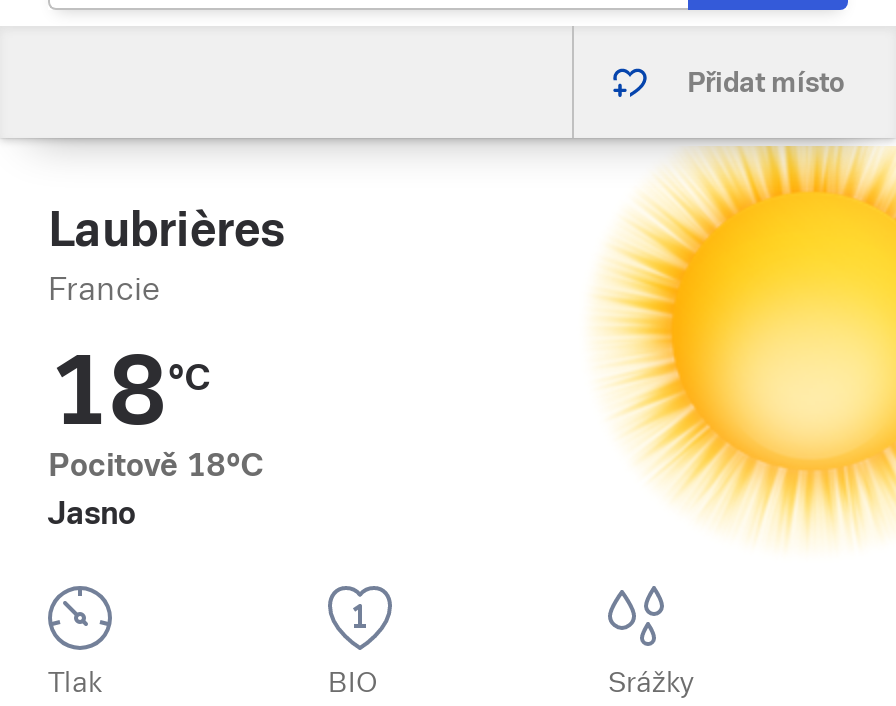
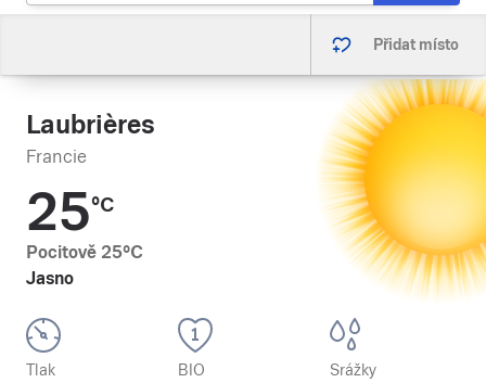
[48,336,210,446] 18°C -> [26,182,114,242] 25°C
[48,446,264,484] Pocitově 18°C -> [26,242,143,263] Pocitově 25°C

